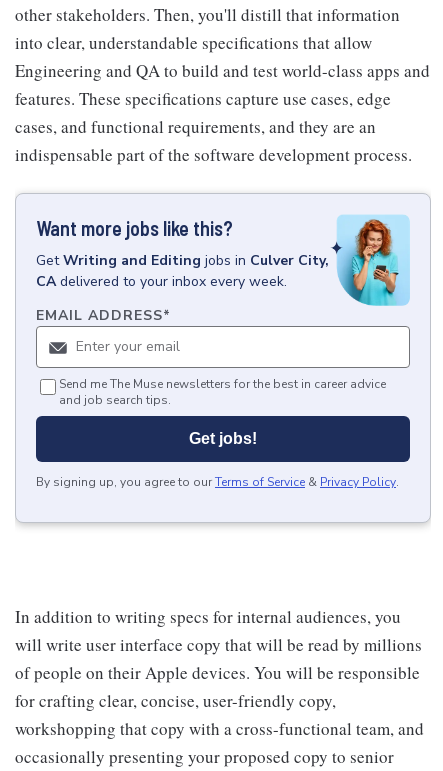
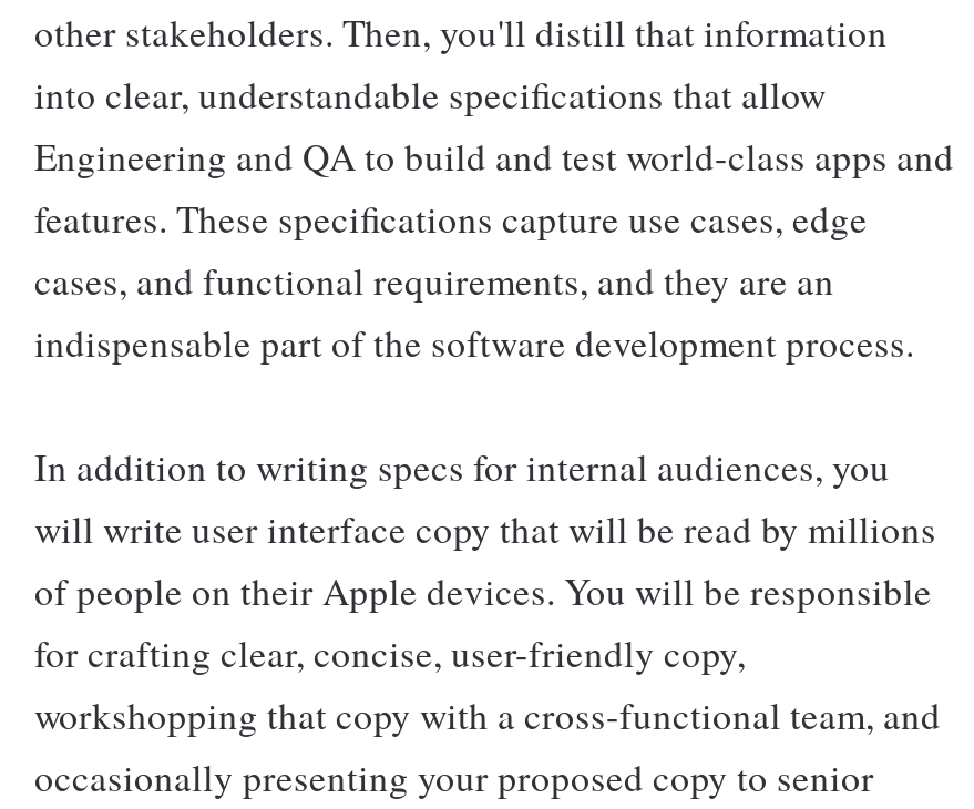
[15,193,431,526] [image] | Want more jobs like this? | Get Writing and Editing jobs in Culver City, | CA delivered to your inbox every week. | EMAIL ADDRESS* -> none
[36,376,399,490] Send me The Muse newsletters for the best in career advice | and job search tips. | Get jobs! | By signing up, you agree to our Terms of Service & Privacy Policy. -> none

